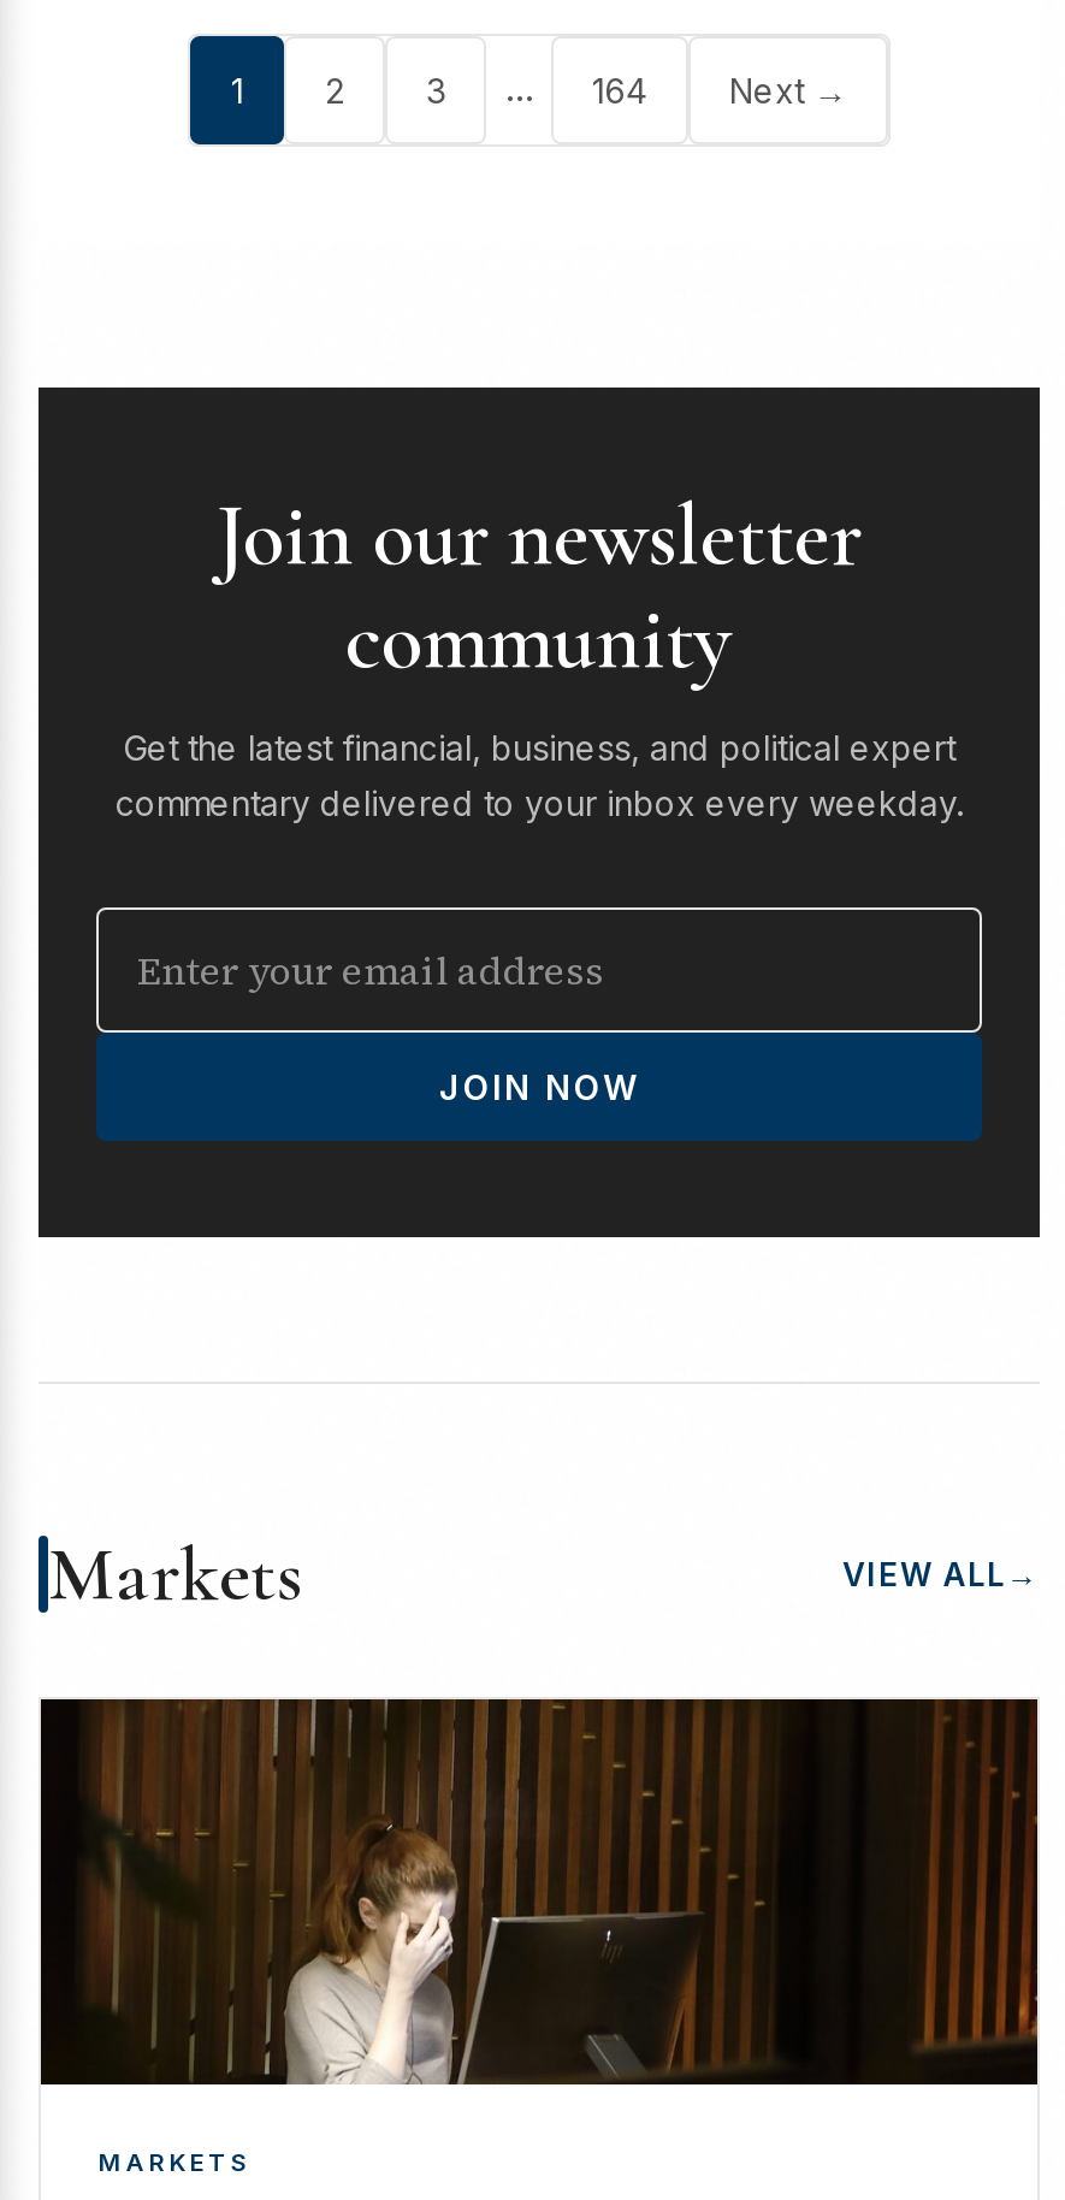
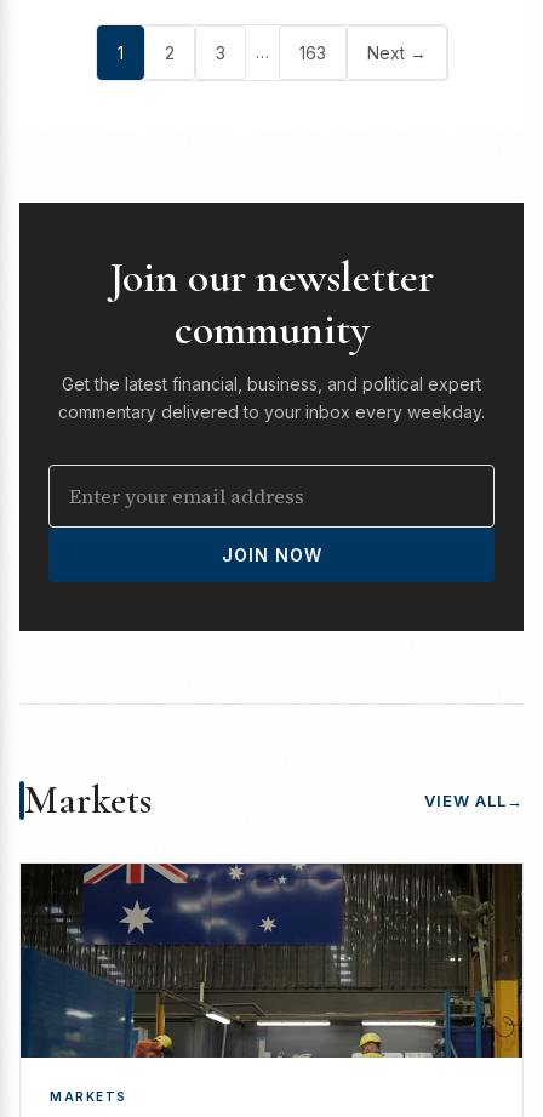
[592,70,647,111] 164 -> [299,43,325,63] 163
[41,1697,1040,2087] [image] -> [21,862,524,1059] [image]

